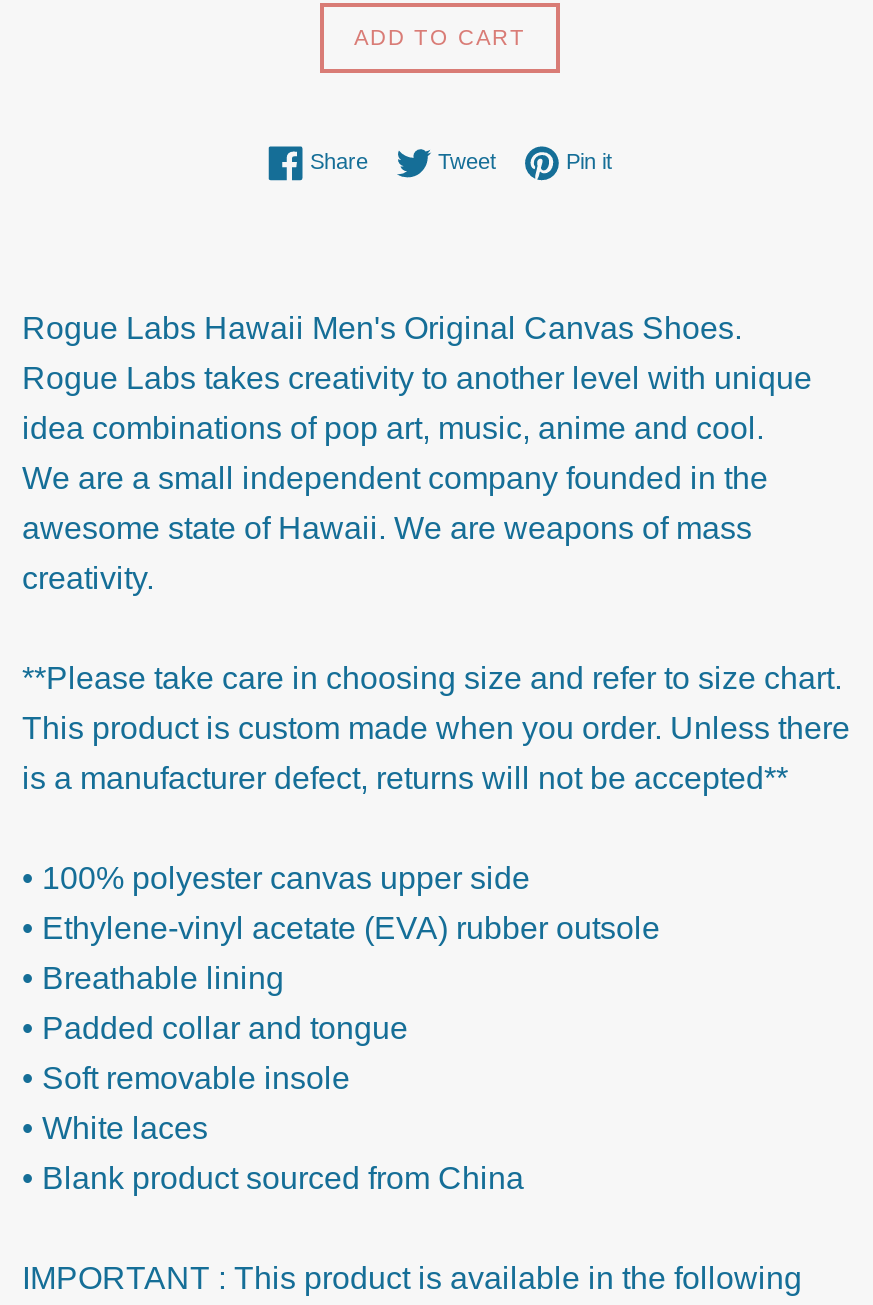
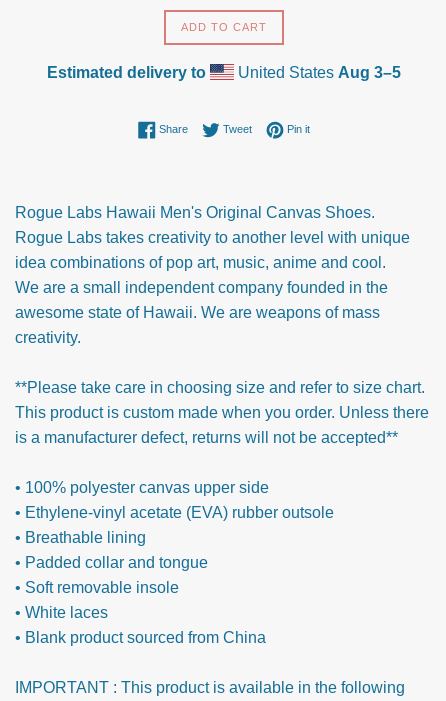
none -> [47,64,401,81] Estimated delivery to | United States Aug 3–5

